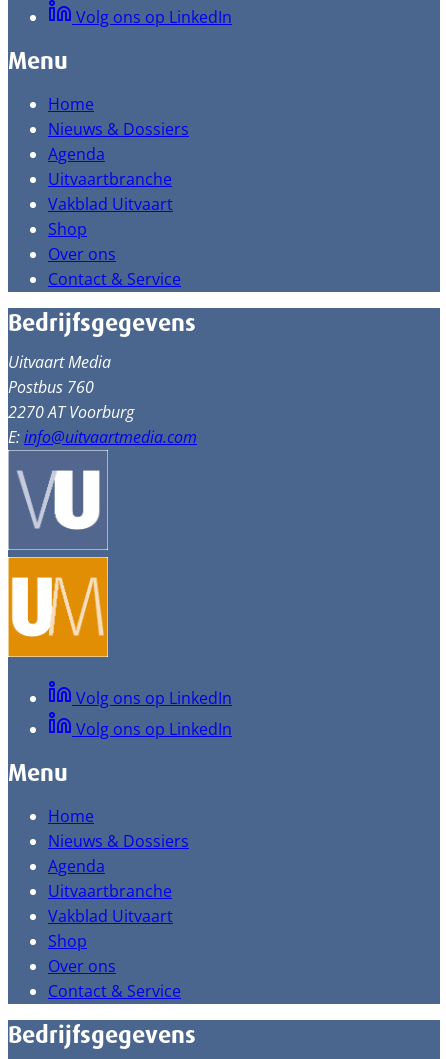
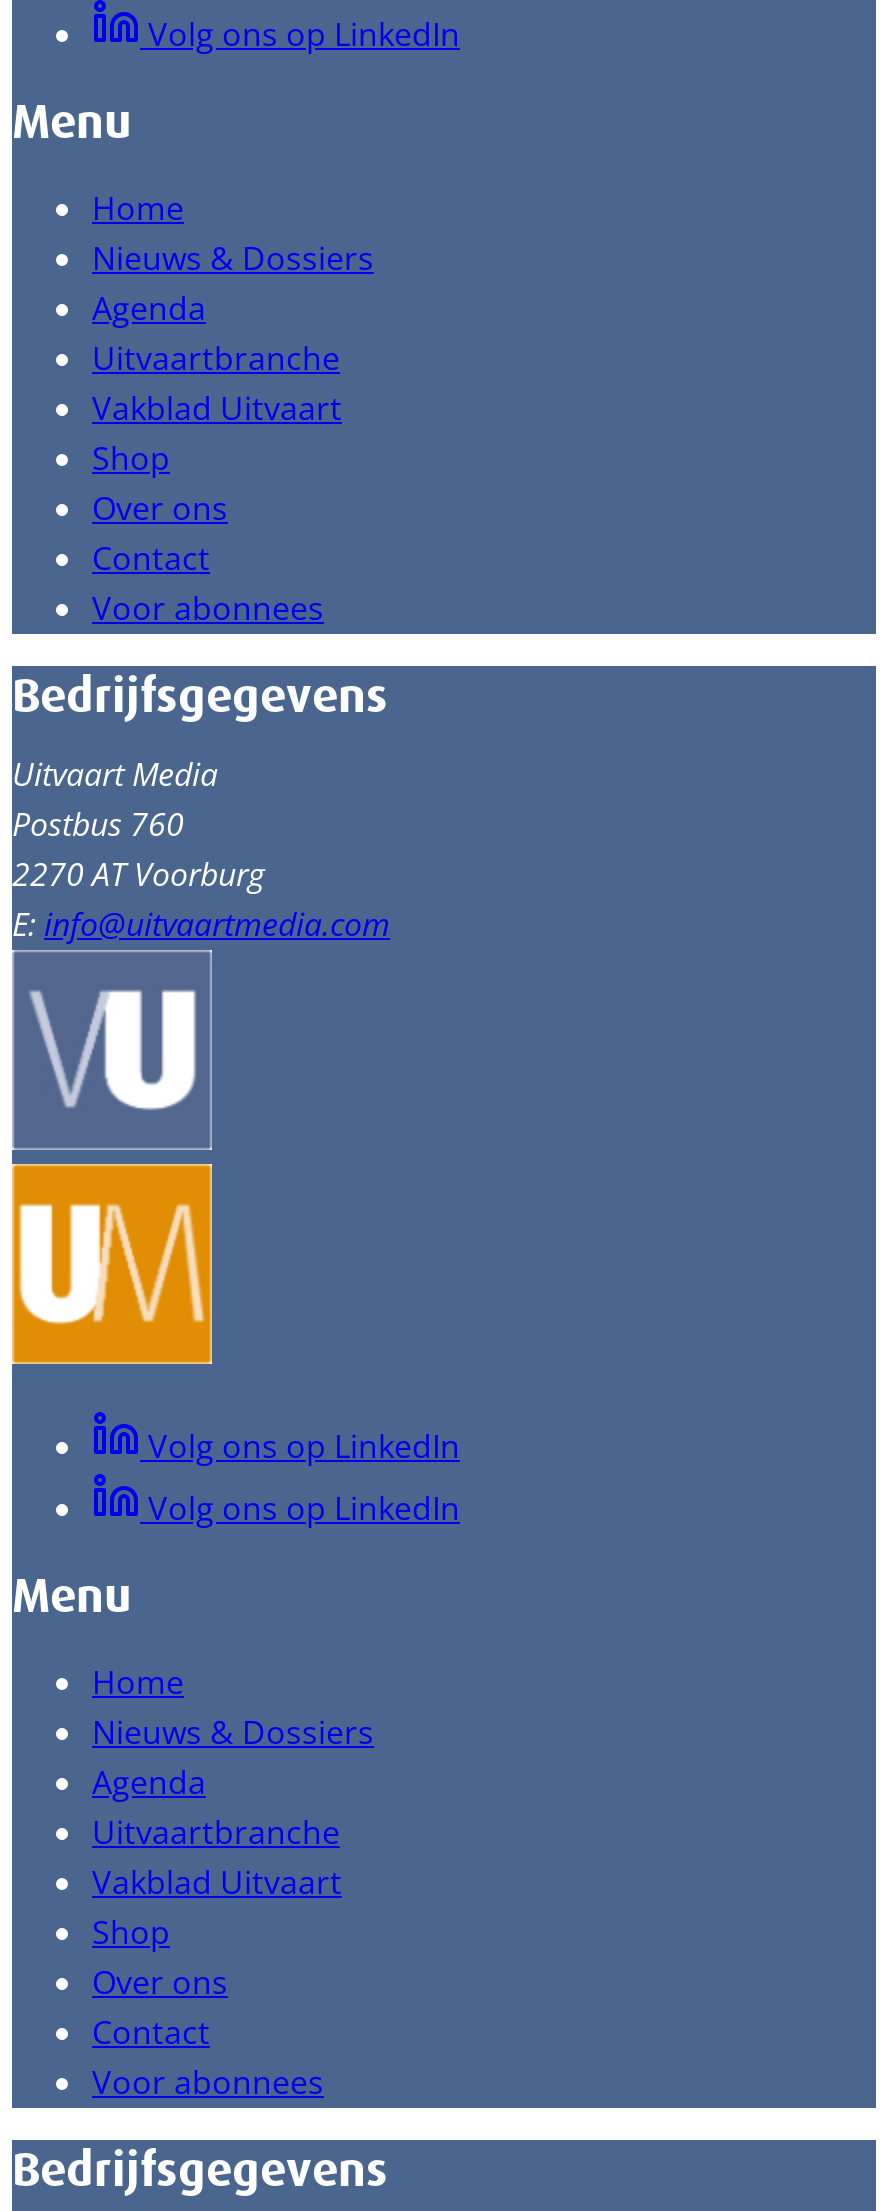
[48,268,181,290] Contact & Service -> [92,536,324,630] Contact | Voor abonnees
[48,980,181,1002] Contact & Service -> [92,2010,324,2104] Contact | Voor abonnees

